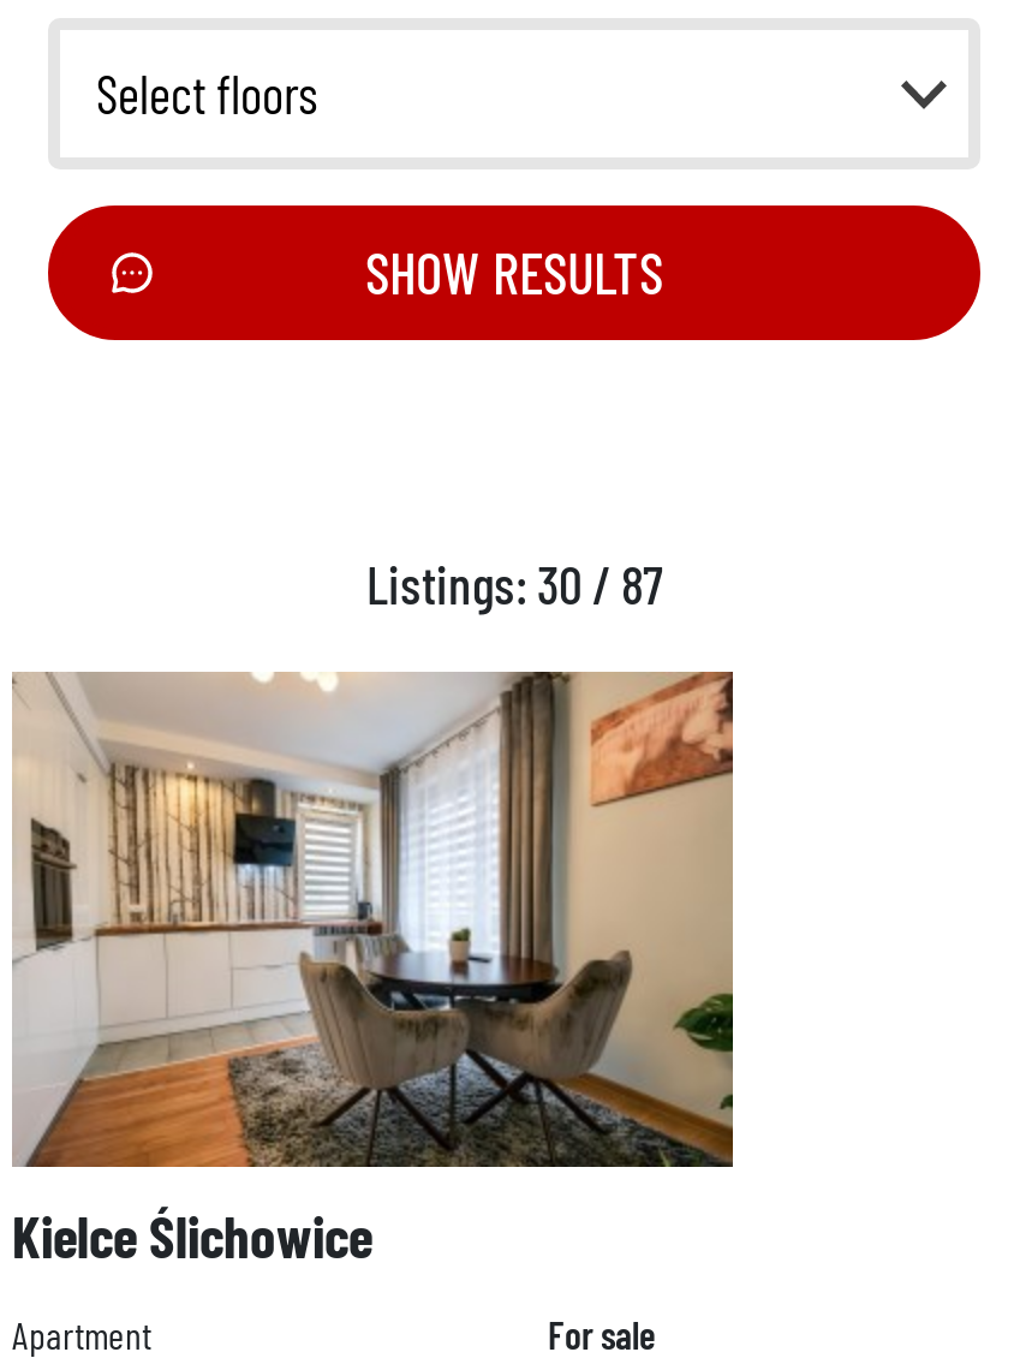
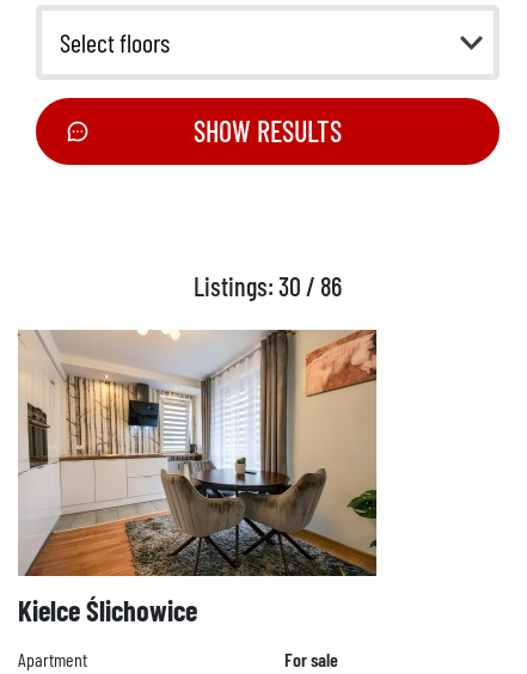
[366,552,662,614] Listings: 30 / 87 -> [194,270,342,301] Listings: 30 / 86

